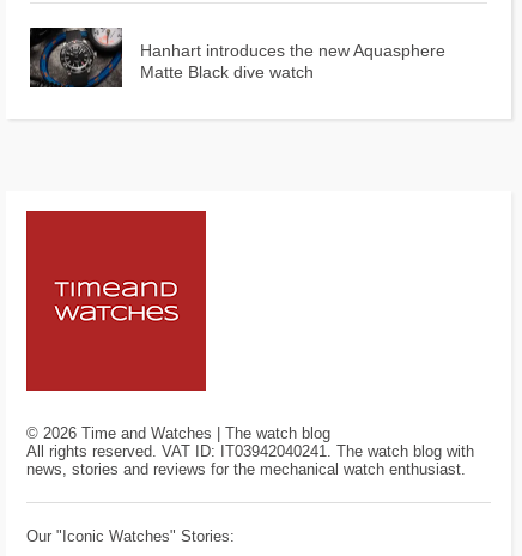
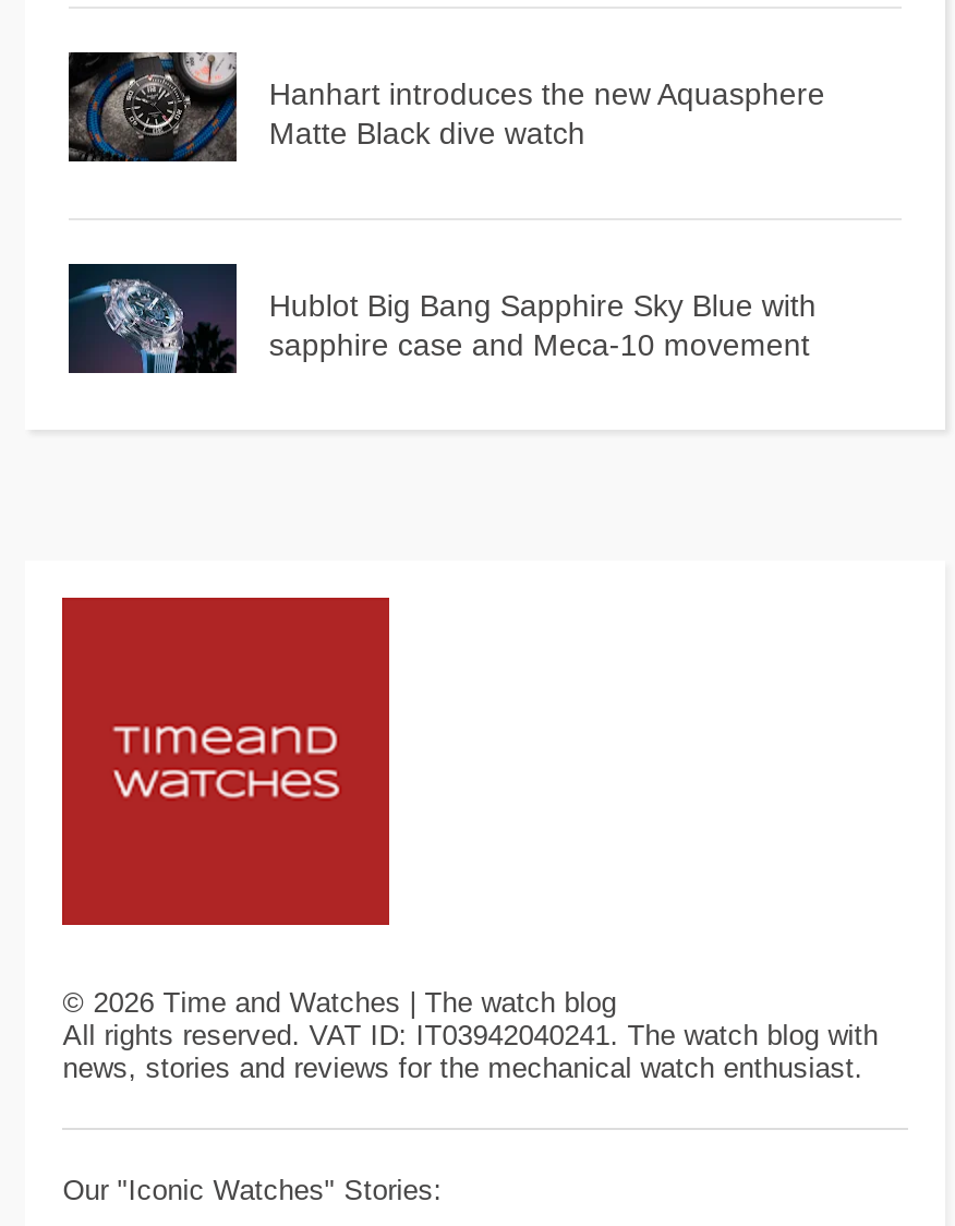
none -> [69,262,816,375] [image] | Hublot Big Bang Sapphire Sky Blue with | sapphire case and Meca-10 movement

